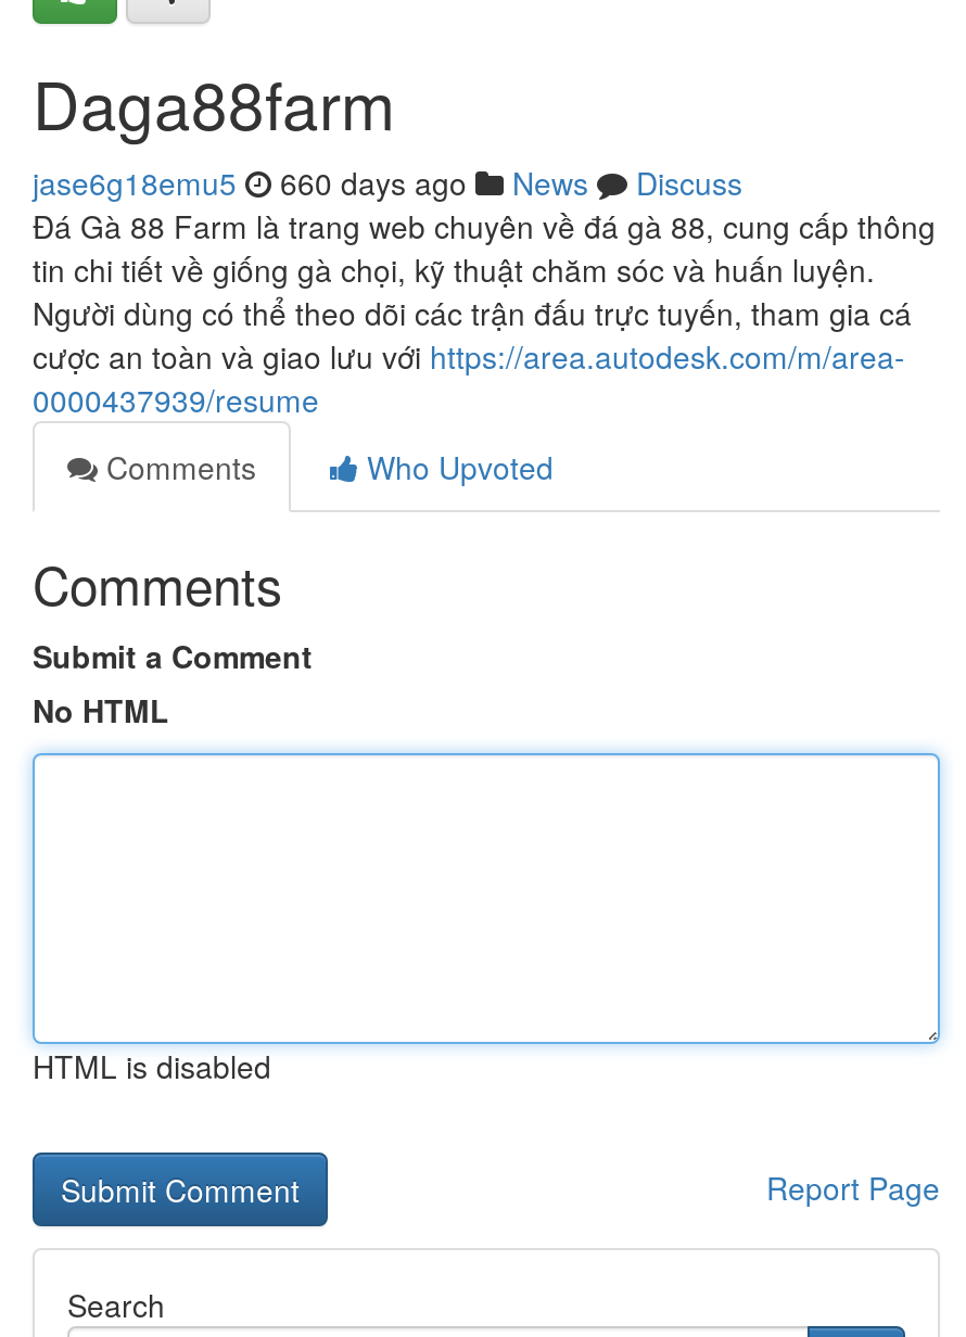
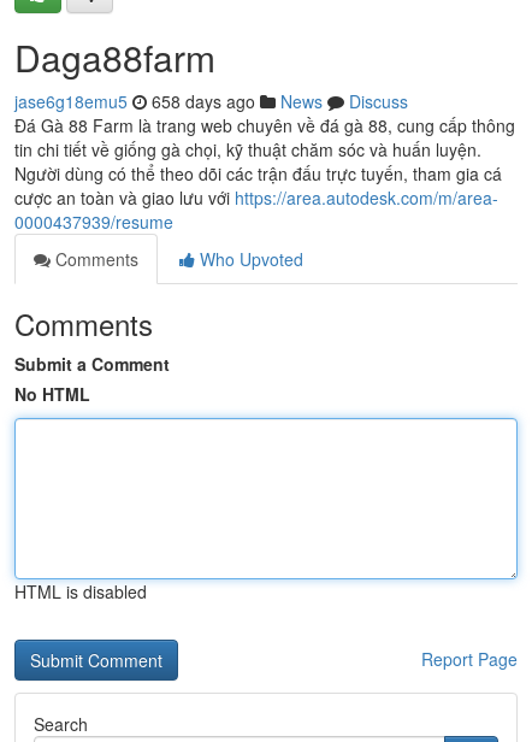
[33,161,742,204] jase6g18emu5 660 days ago News Discuss -> [14,89,408,113] jase6g18emu5 658 days ago News Discuss

